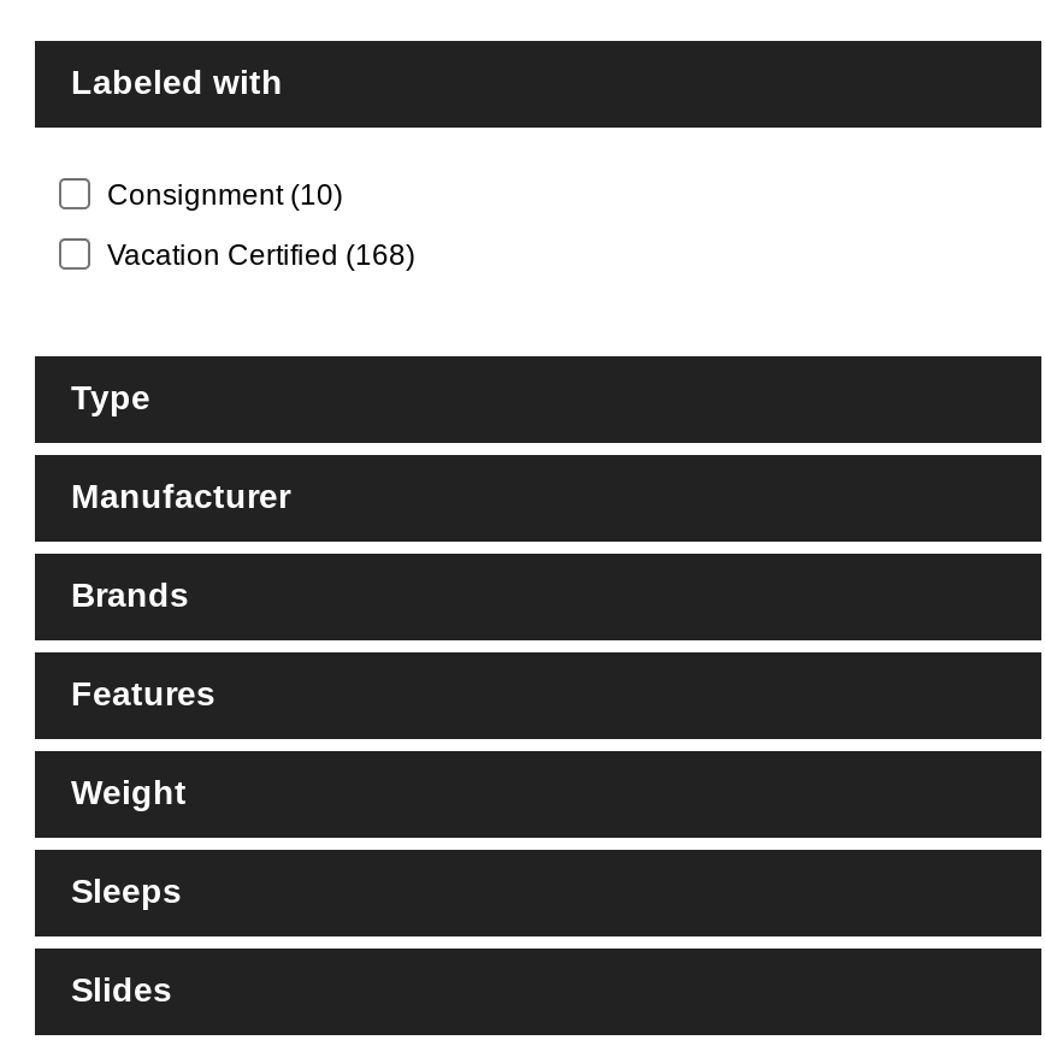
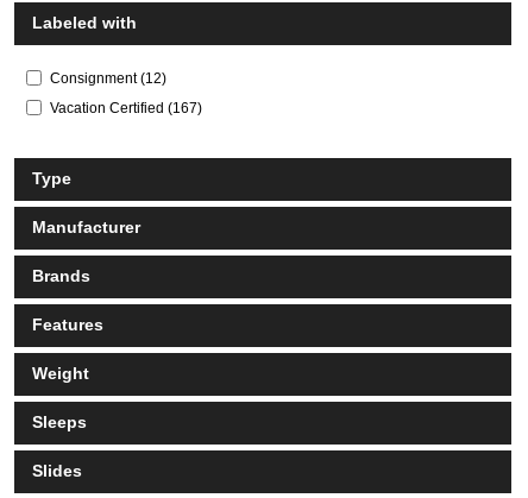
[107,179,343,212] Consignment (10) -> [50,70,166,86] Consignment (12)
[107,239,415,273] Vacation Certified (168) -> [50,99,202,116] Vacation Certified (167)

